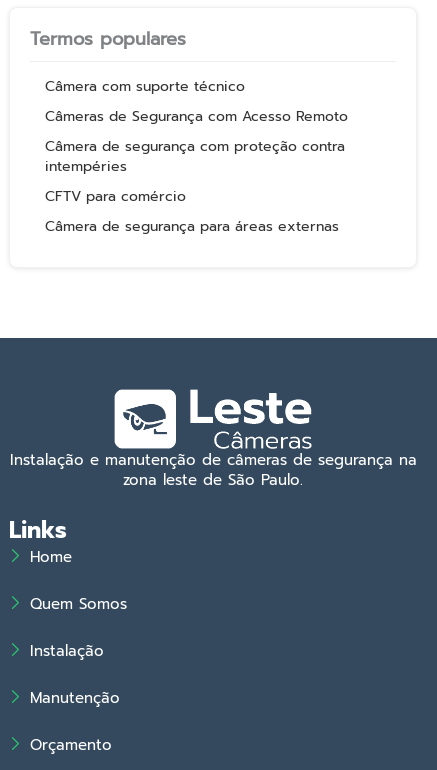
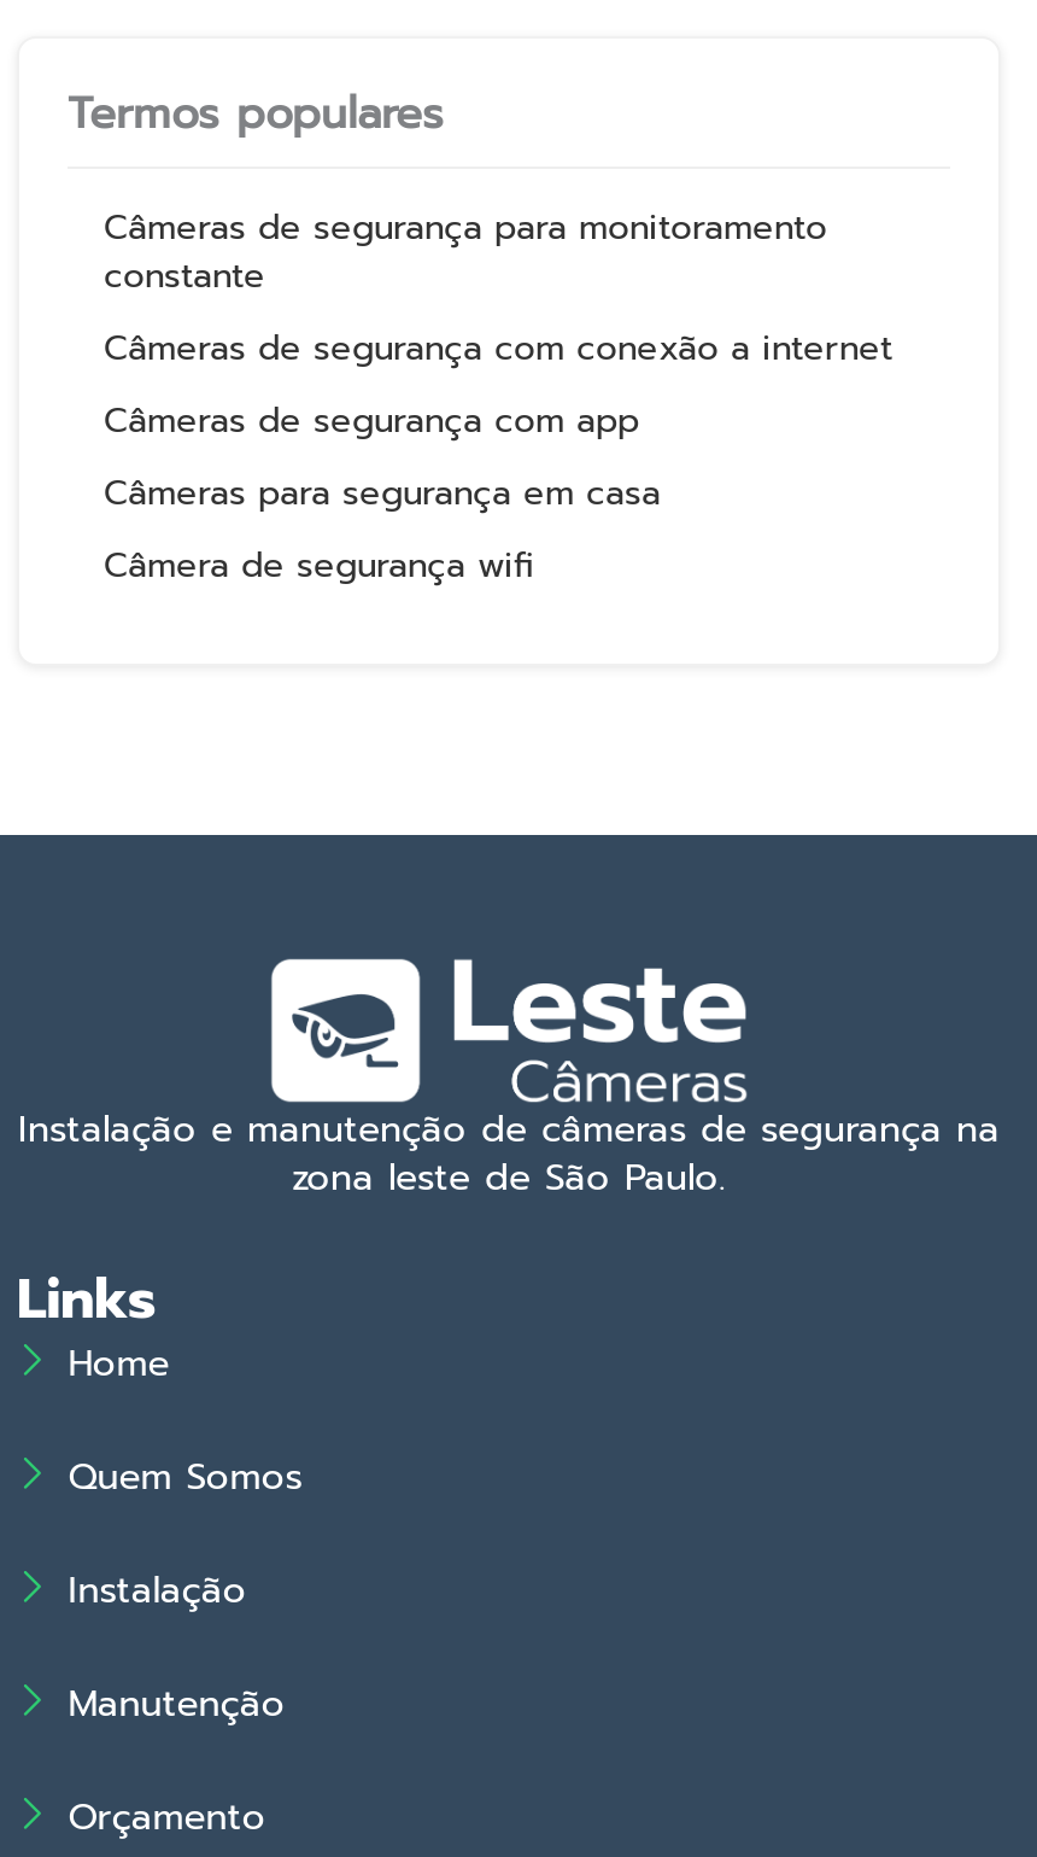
[45,76,348,237] Câmera com suporte técnico | Câmeras de Segurança com Acesso Remoto | Câmera de segurança com proteção contra | intempéries | CFTV para comércio | Câmera de segurança para áreas externas -> [104,203,892,591] Câmeras de segurança para monitoramento | constante | Câmeras de segurança com conexão a internet | Câmeras de segurança com app | Câmeras para segurança em casa | Câmera de segurança wifi

